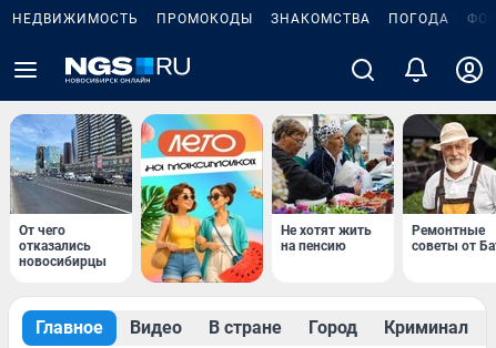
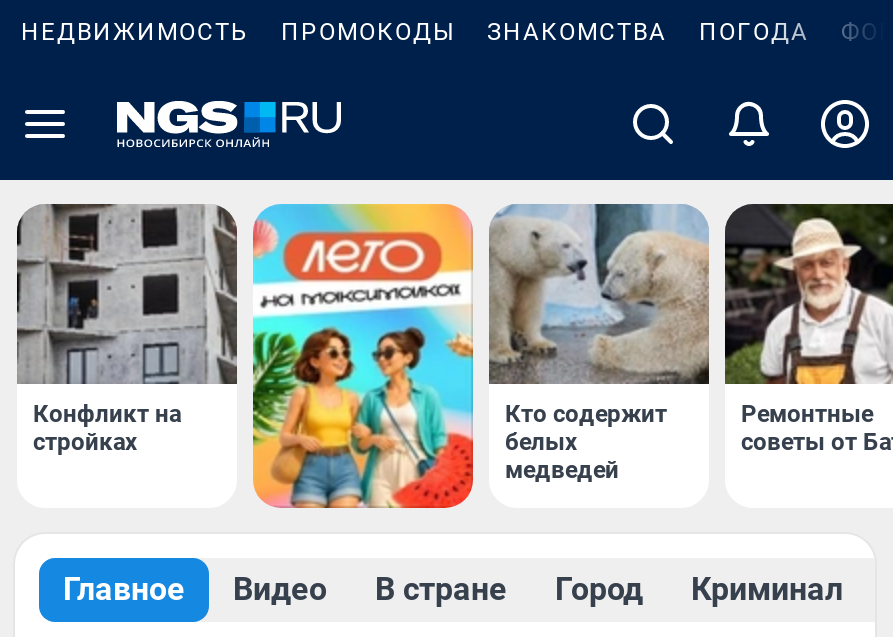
[10,113,132,269] [image] | От чего | отказались | новосибирцы -> [15,202,237,456] [image] | Конфликт на | стройках
[272,113,395,254] [image] | Не хотят жить | на пенсию -> [489,202,709,484] [image] | Кто содержит | белых | медведей

